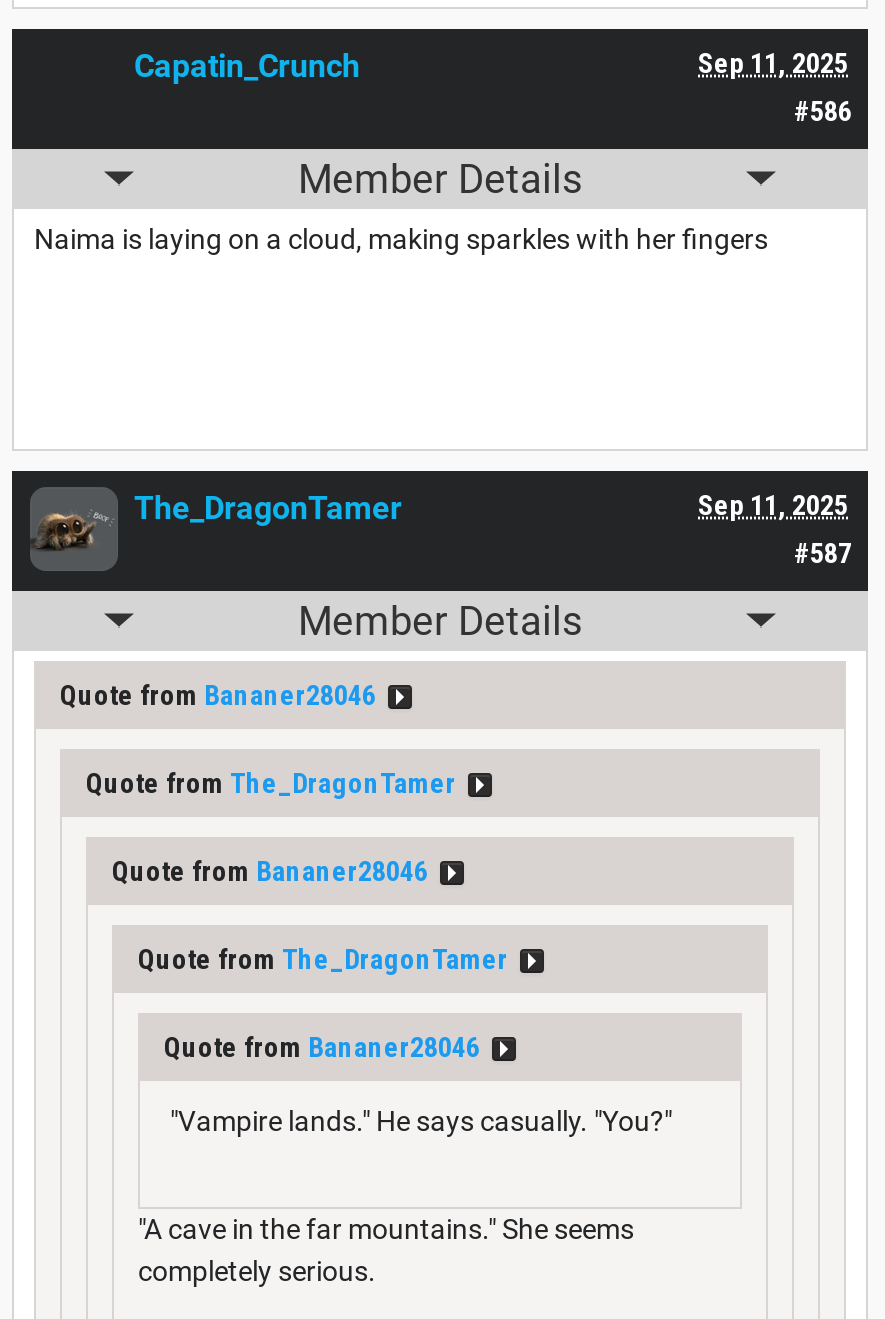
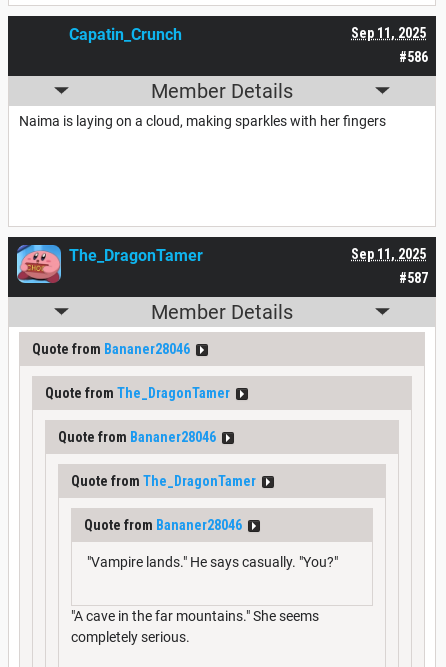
[30,487,116,571] [image] -> [16,244,61,286] [image]

